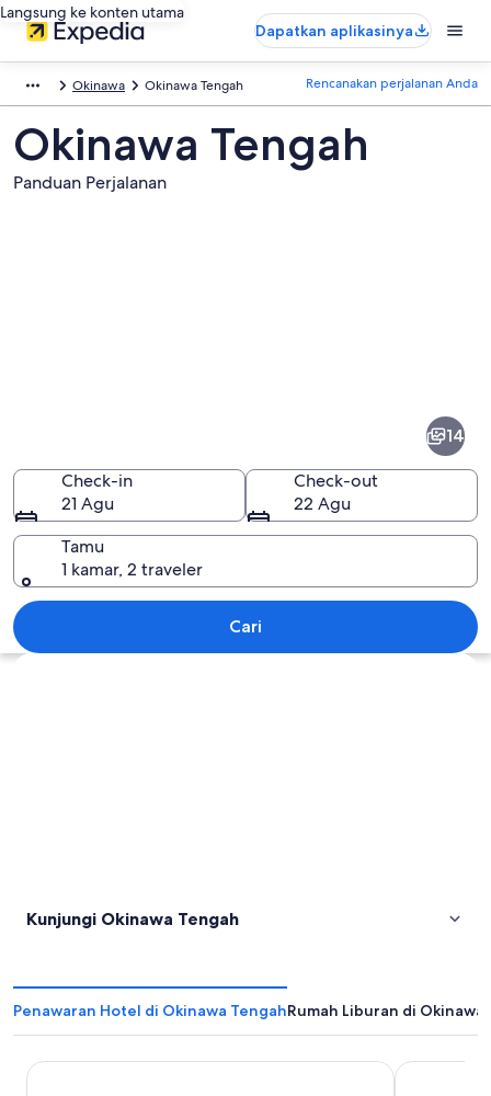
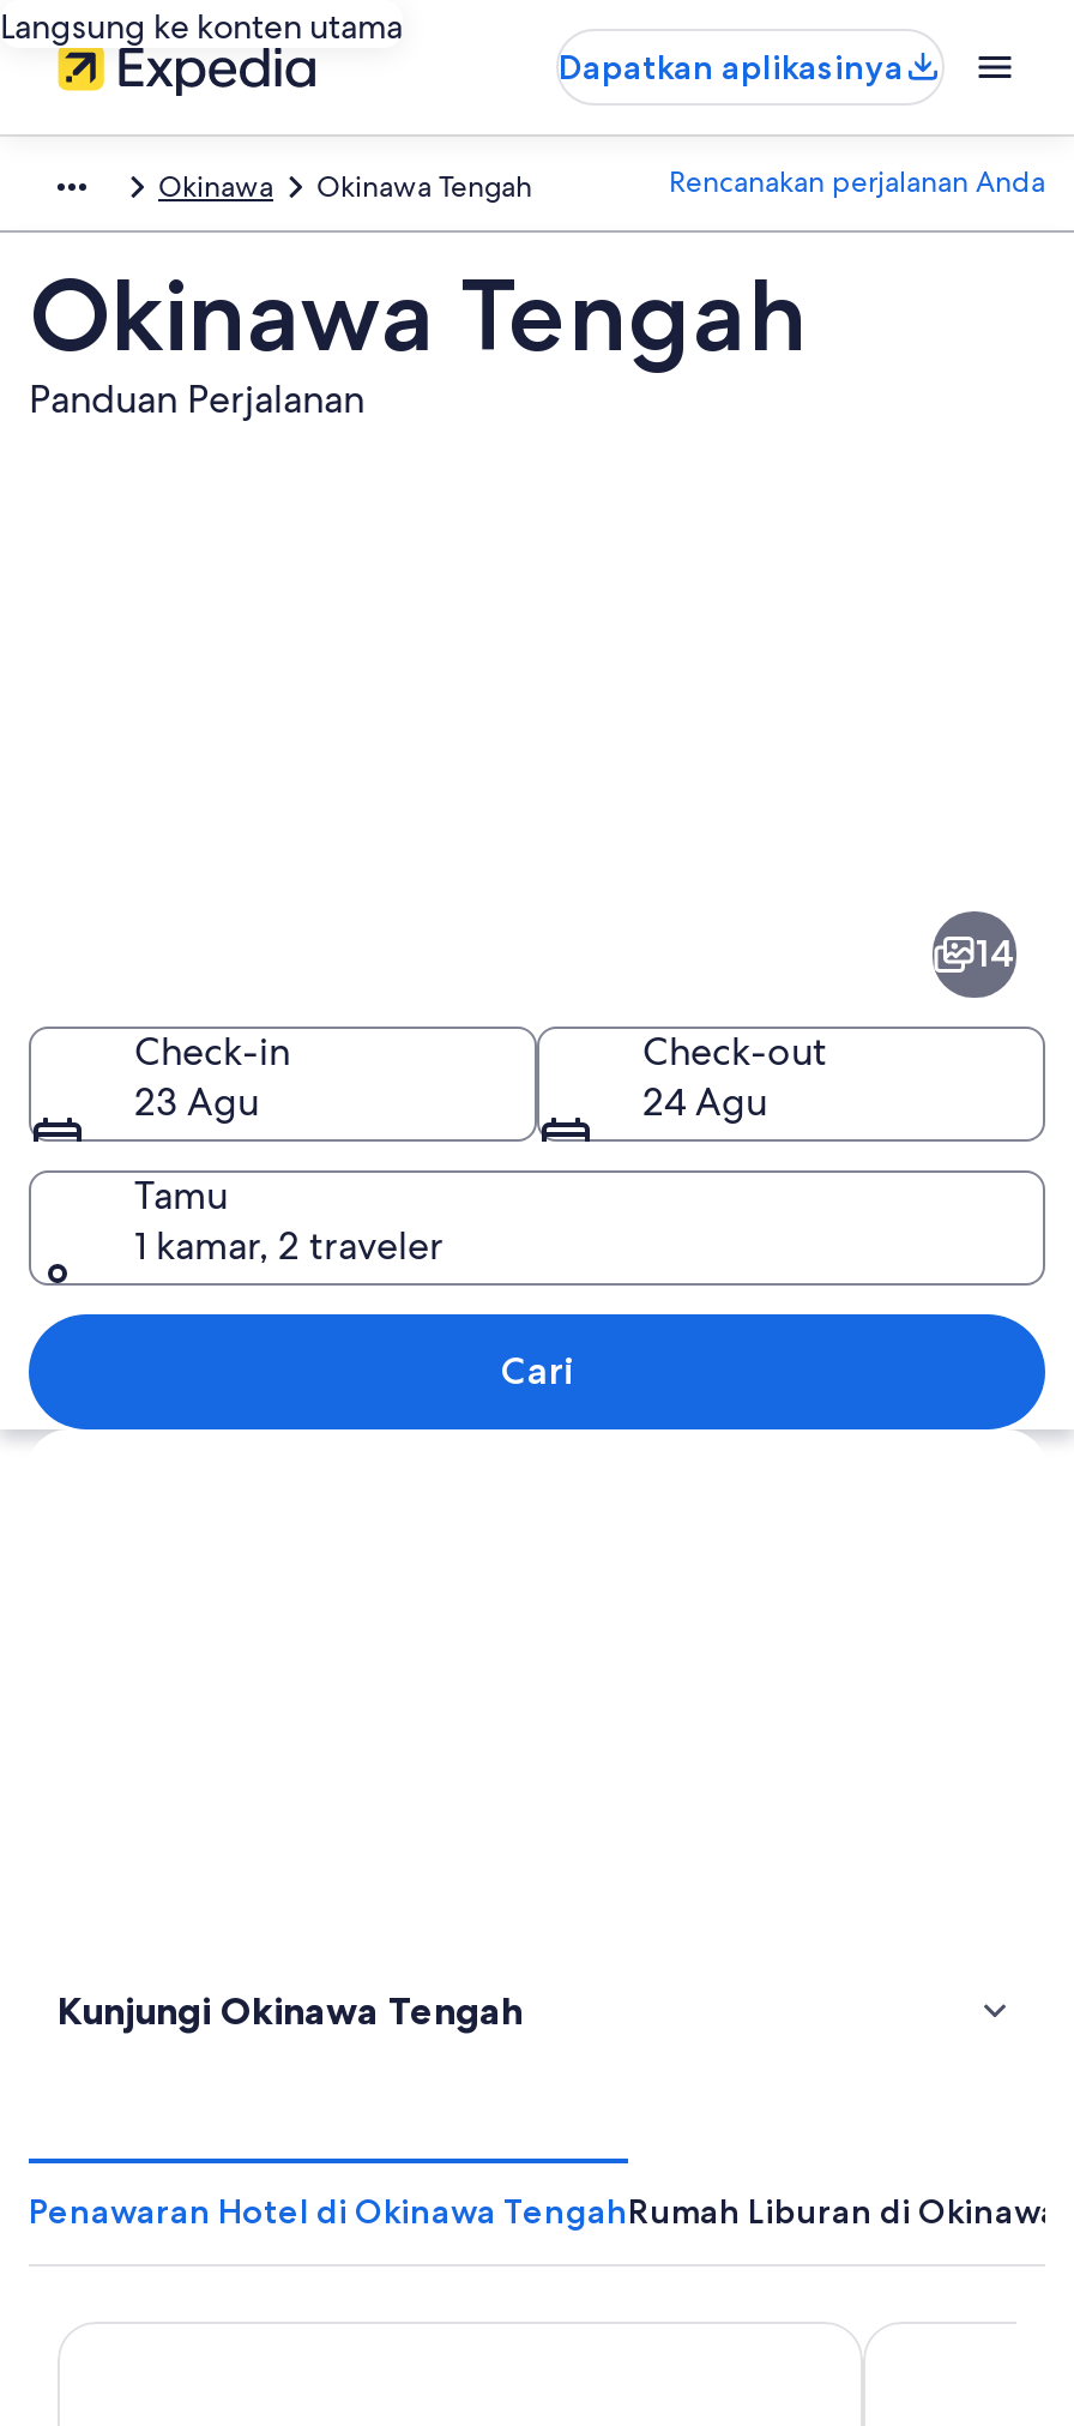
[61,492,114,515] 21 Agu -> [134,1076,259,1126] 23 Agu
[294,492,351,515] 22 Agu -> [642,1076,767,1126] 24 Agu

